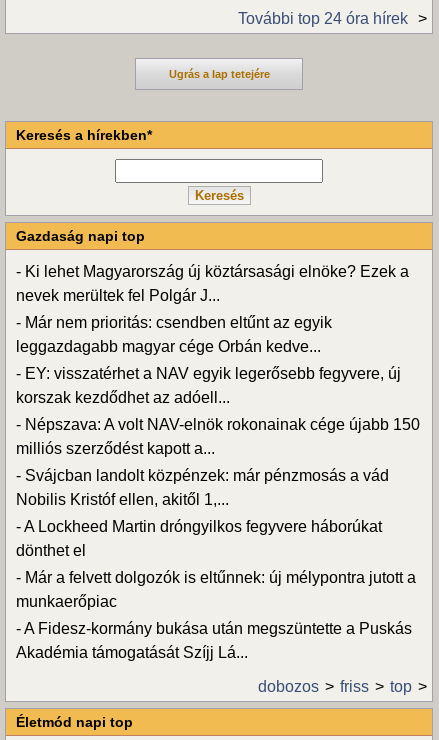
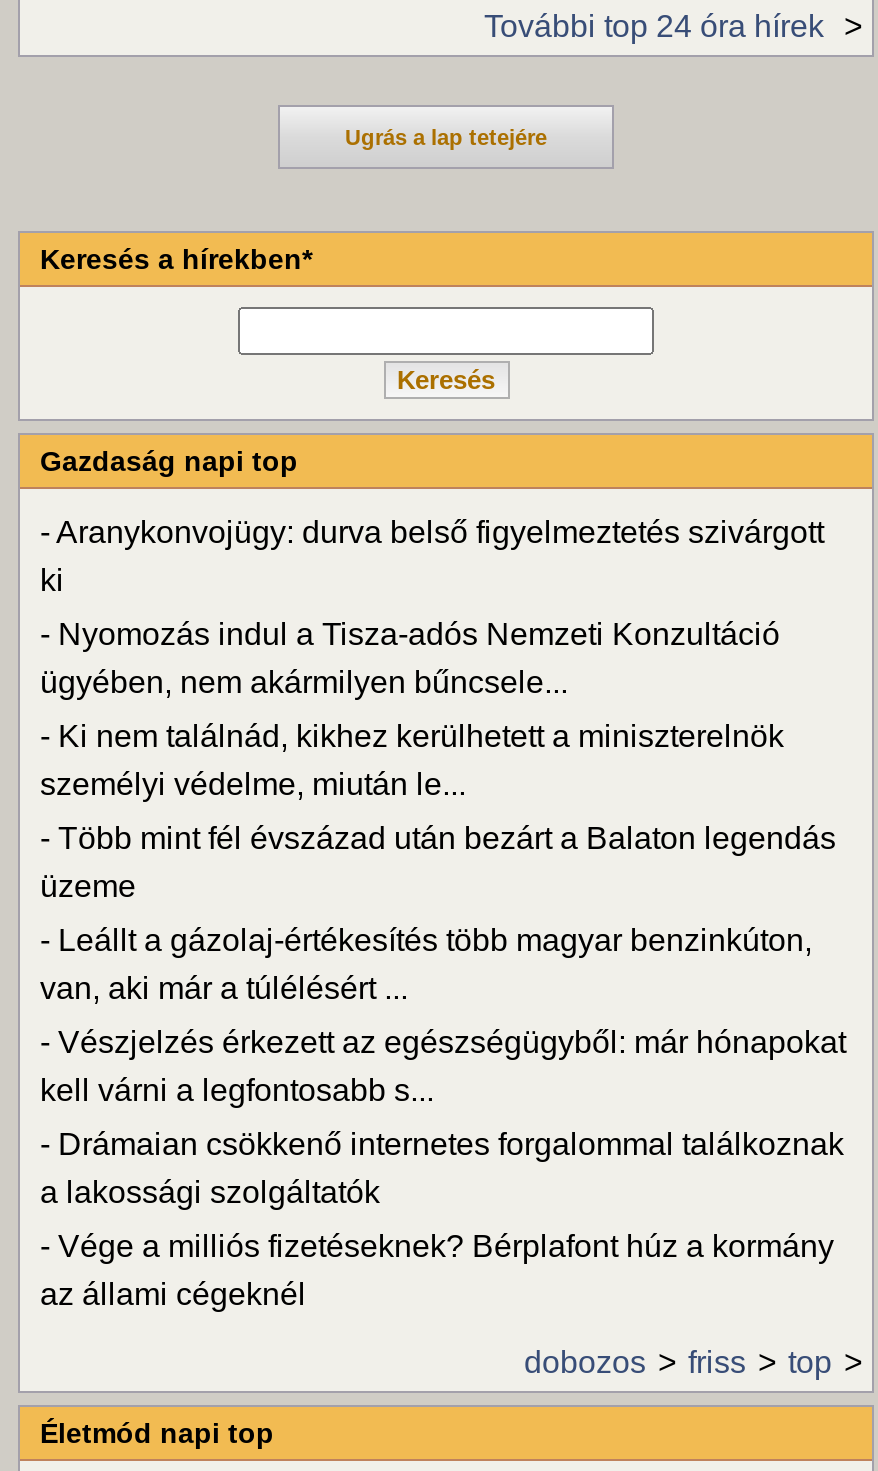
[16,263,409,304] - Ki lehet Magyarország új köztársasági elnöke? Ezek a | nevek merültek fel Polgár J... -> [40,515,824,597] - Aranykonvojügy: durva belső figyelmeztetés szivárgott | ki
[16,314,332,355] - Már nem prioritás: csendben eltűnt az egyik | leggazdagabb magyar cége Orbán kedve... -> [40,617,780,699] - Nyomozás indul a Tisza-adós Nemzeti Konzultáció | ügyében, nem akármilyen bűncsele...
[16,365,401,406] - EY: visszatérhet a NAV egyik legerősebb fegyvere, új | korszak kezdődhet az adóell... -> [40,719,784,801] - Ki nem találnád, kikhez kerülhetett a miniszterelnök | személyi védelme, miután le...
[16,416,420,457] - Népszava: A volt NAV-elnök rokonainak cége újabb 150 | milliós szerződést kapott a... -> [40,821,836,903] - Több mint fél évszázad után bezárt a Balaton legendás | üzeme
[16,467,389,508] - Svájcban landolt közpénzek: már pénzmosás a vád | Nobilis Kristóf ellen, akitől 1,... -> [40,923,812,1005] - Leállt a gázolaj-értékesítés több magyar benzinkúton, | van, aki már a túlélésért ...
[16,518,382,559] - A Lockheed Martin dróngyilkos fegyvere háborúkat | dönthet el -> [40,1025,846,1107] - Vészjelzés érkezett az egészségügyből: már hónapokat | kell várni a legfontosabb s...
[16,569,416,610] - Már a felvett dolgozók is eltűnnek: új mélypontra jutott a | munkaerőpiac -> [40,1127,844,1209] - Drámaian csökkenő internetes forgalommal találkoznak | a lakossági szolgáltatók
[16,620,412,661] - A Fidesz-kormány bukása után megszüntette a Puskás | Akadémia támogatását Szíjj Lá... -> [40,1229,834,1311] - Vége a milliós fizetéseknek? Bérplafont húz a kormány | az állami cégeknél

